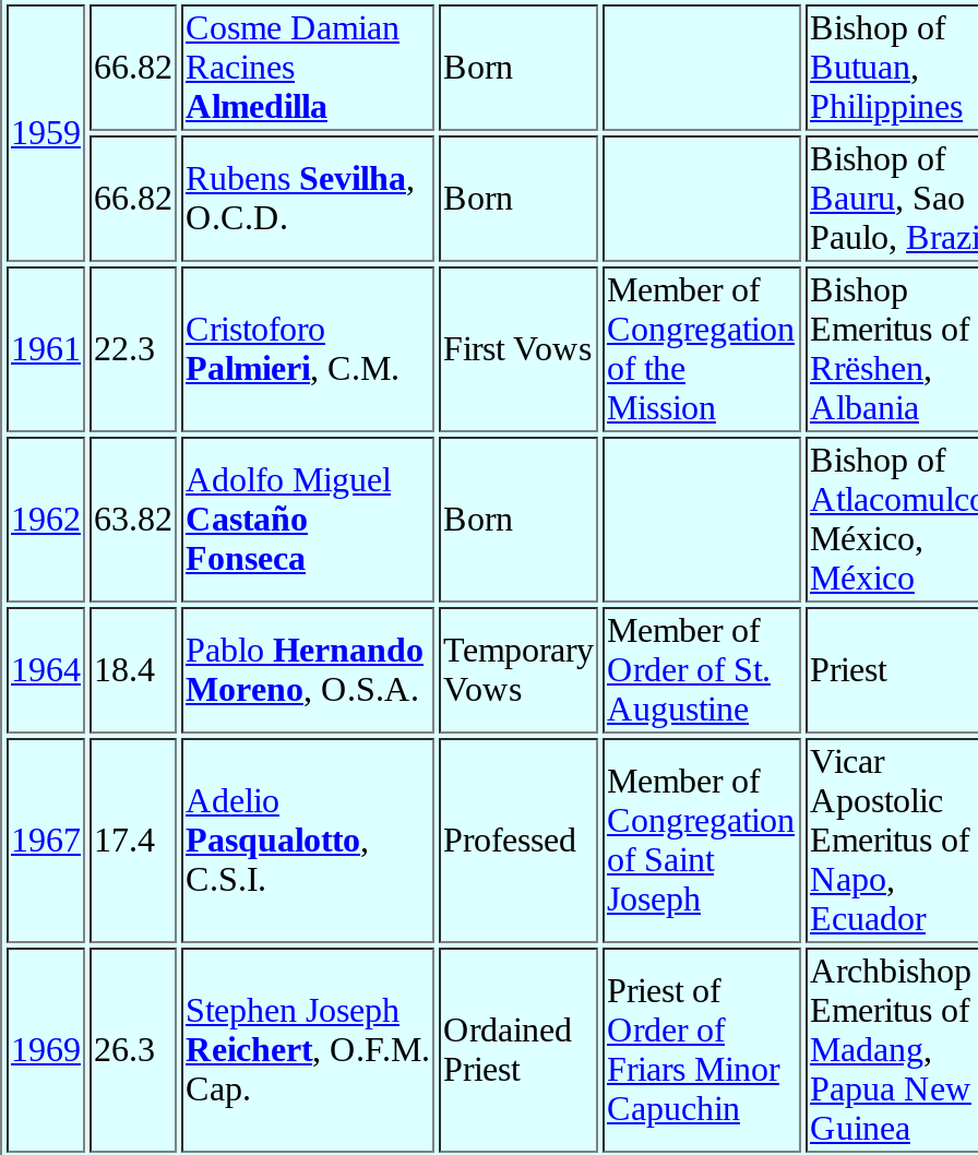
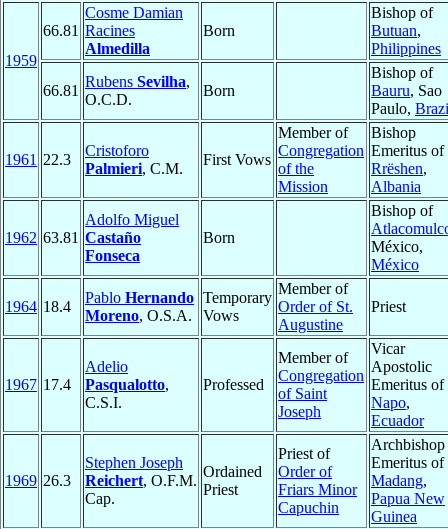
[94,49,295,86] 66.82 Racines -> [43,22,135,39] 66.81 Racines
[94,180,172,217] 66.82 -> [43,82,79,99] 66.81
[11,501,308,538] 1962 63.82 Castaño -> [5,229,141,246] 1962 63.81 Castaño

